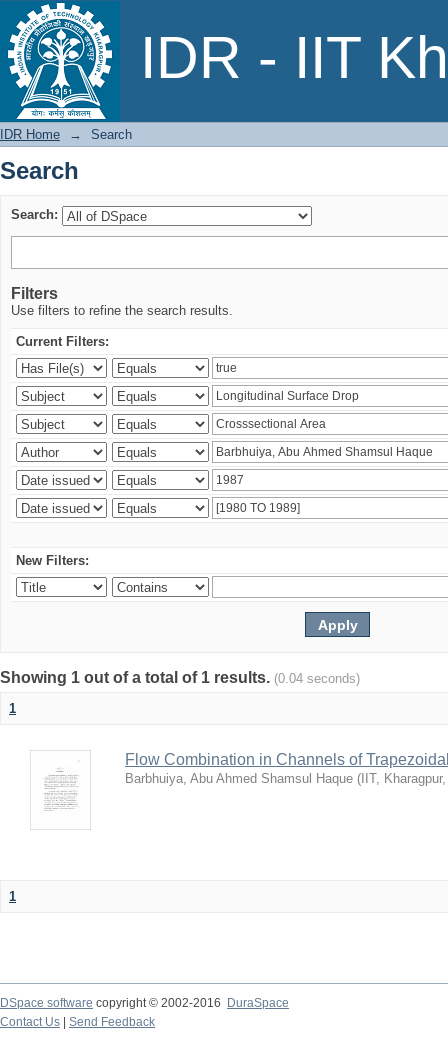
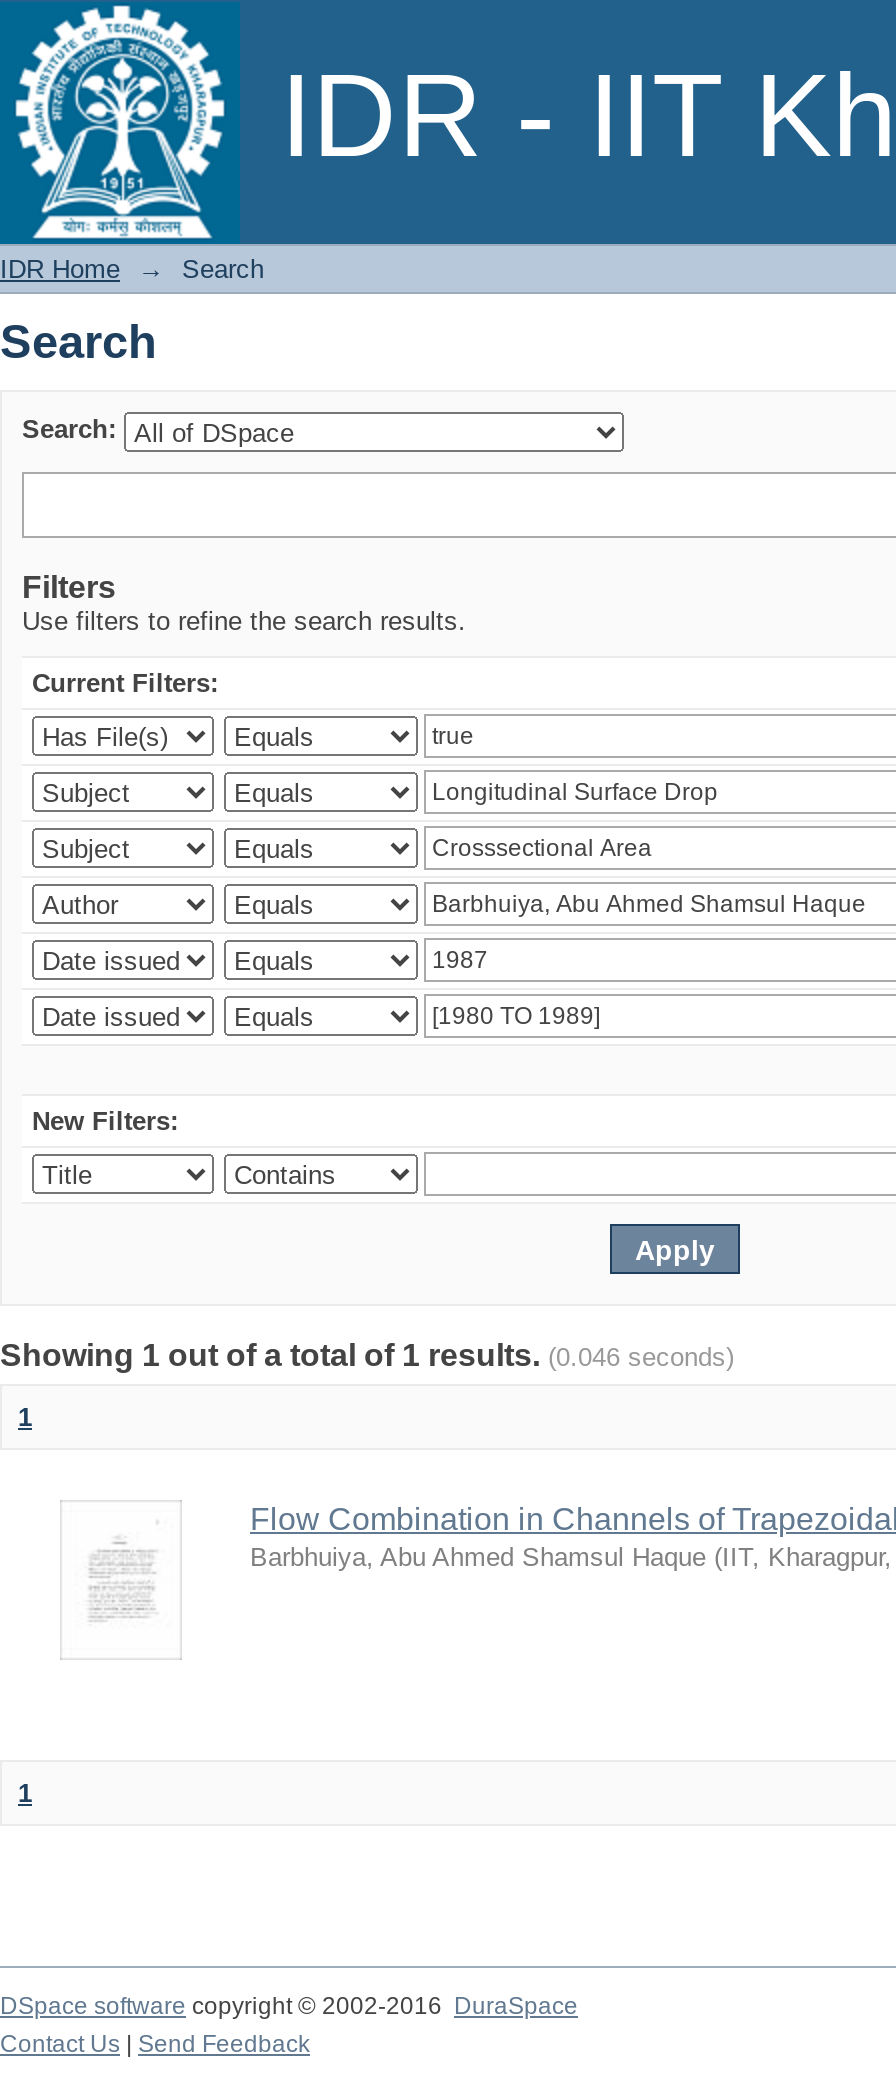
[0,669,360,686] Showing 1 out of a total of 1 results. (0.04 seconds) -> [0,1338,734,1372] Showing 1 out of a total of 1 results. (0.046 seconds)

